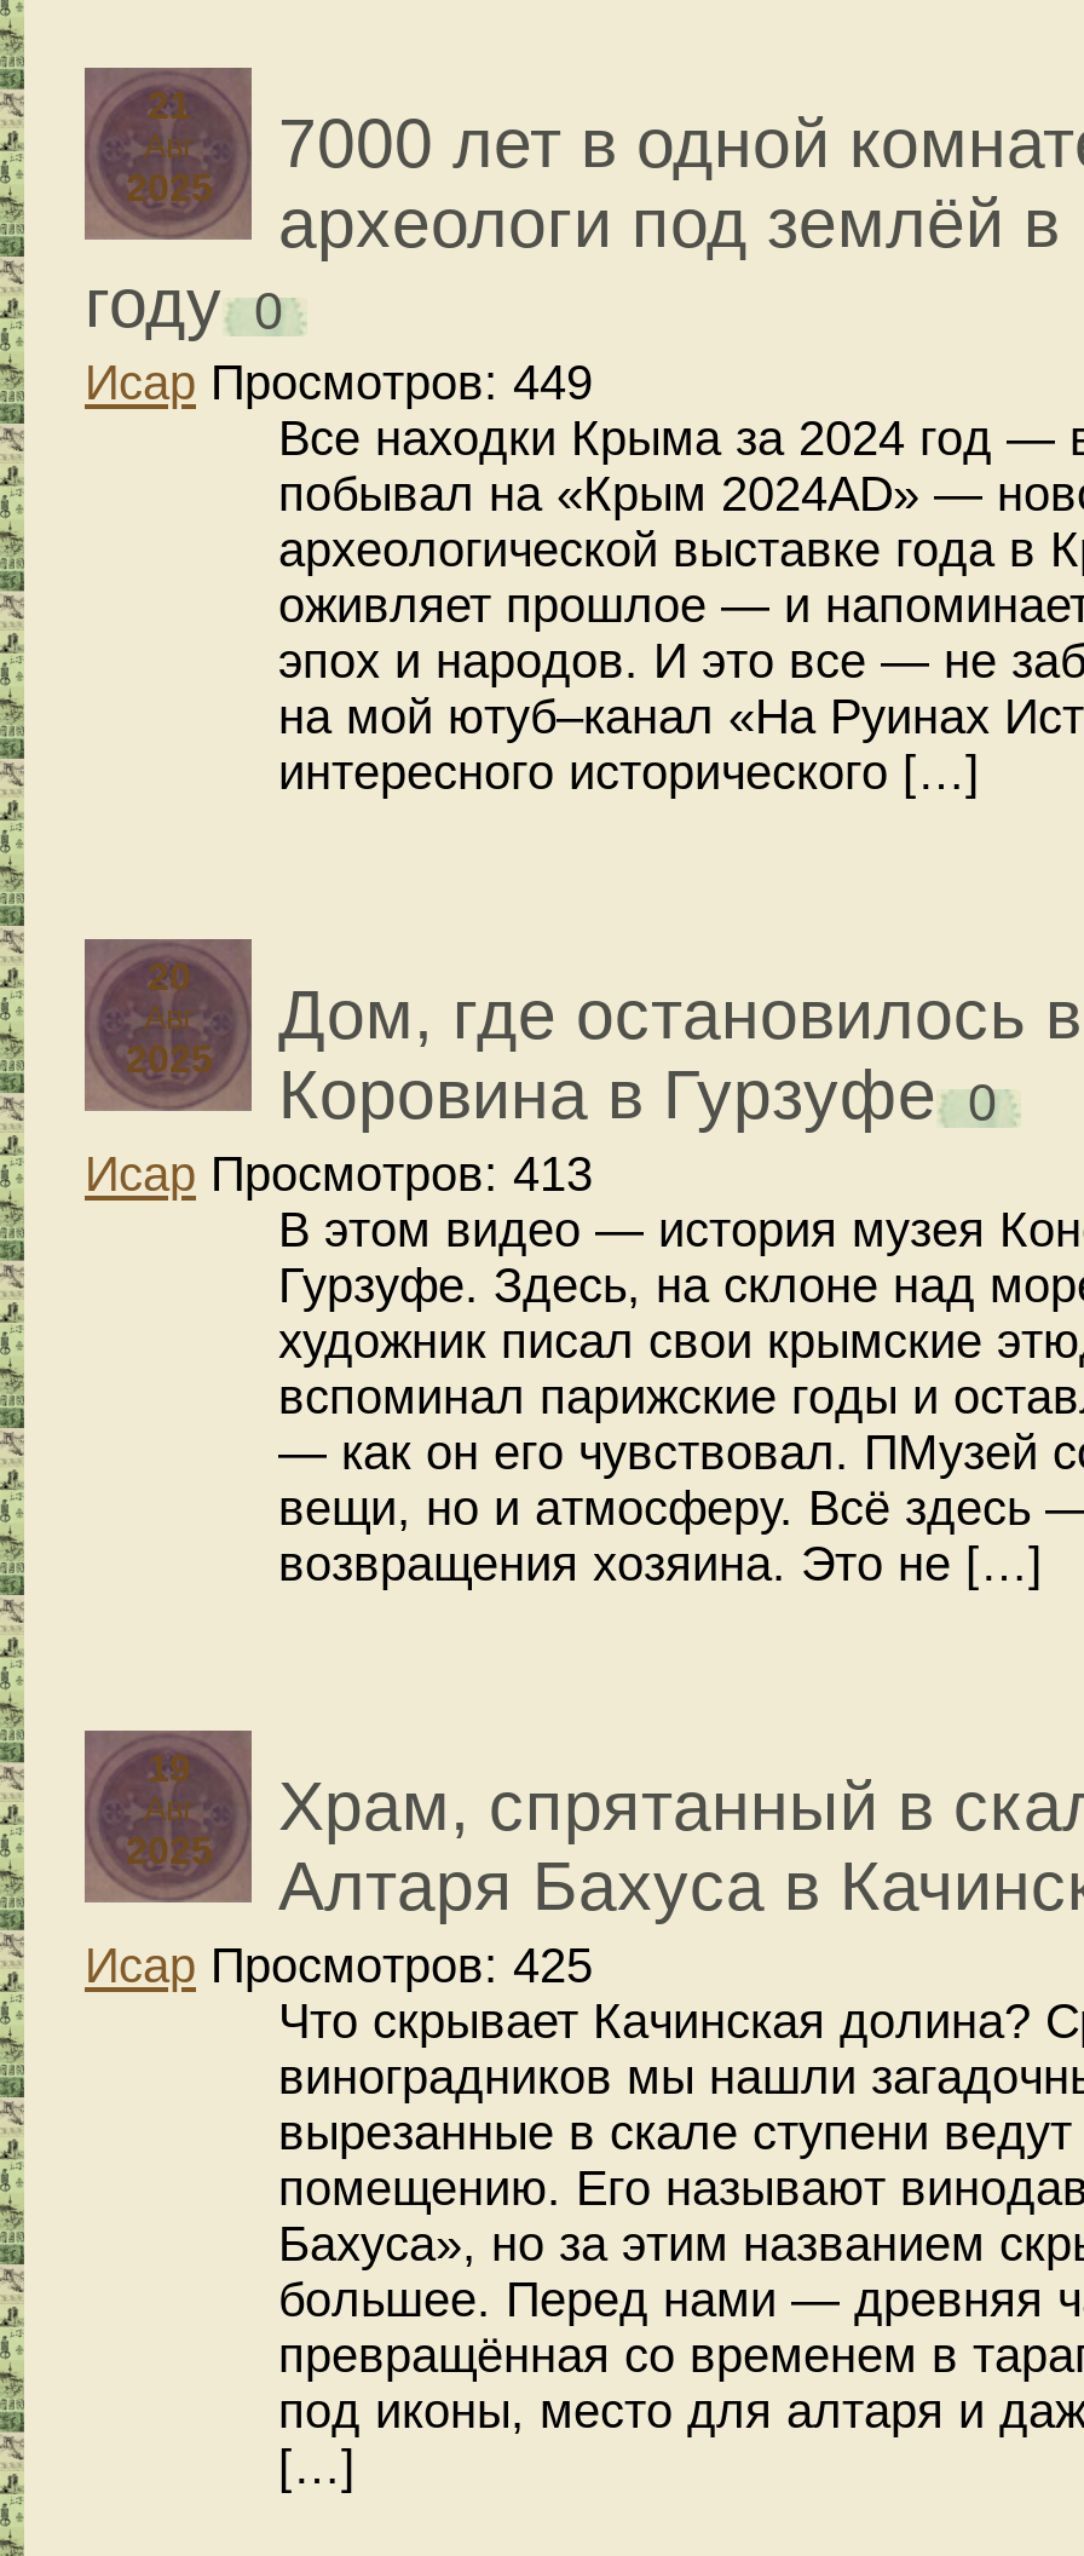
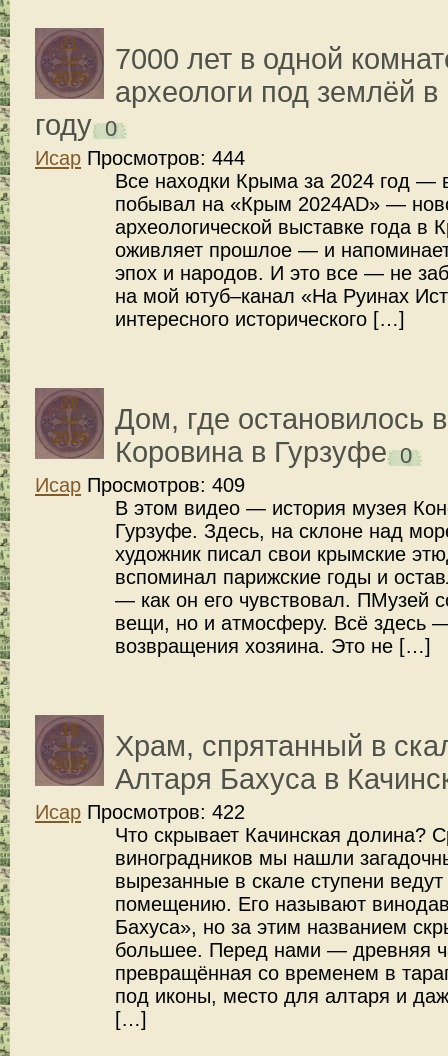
[85,356,593,409] Исар Просмотров: 449 -> [35,147,245,169] Исар Просмотров: 444
[85,1147,593,1201] Исар Просмотров: 413 -> [35,474,245,496] Исар Просмотров: 409
[85,1939,593,1992] Исар Просмотров: 425 -> [35,801,245,823] Исар Просмотров: 422

